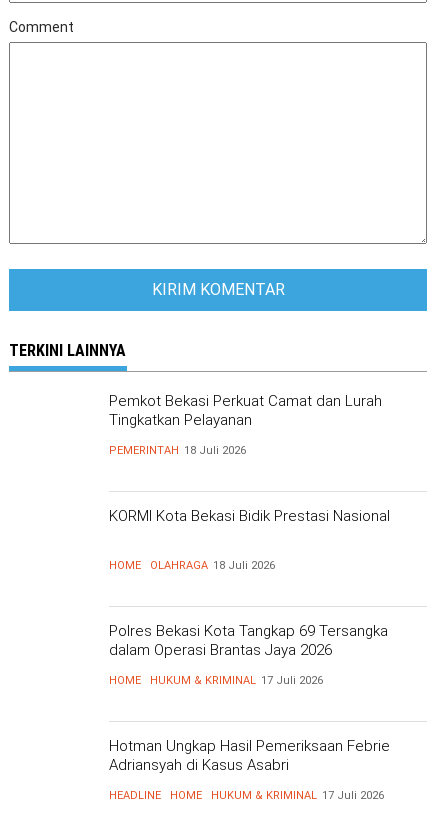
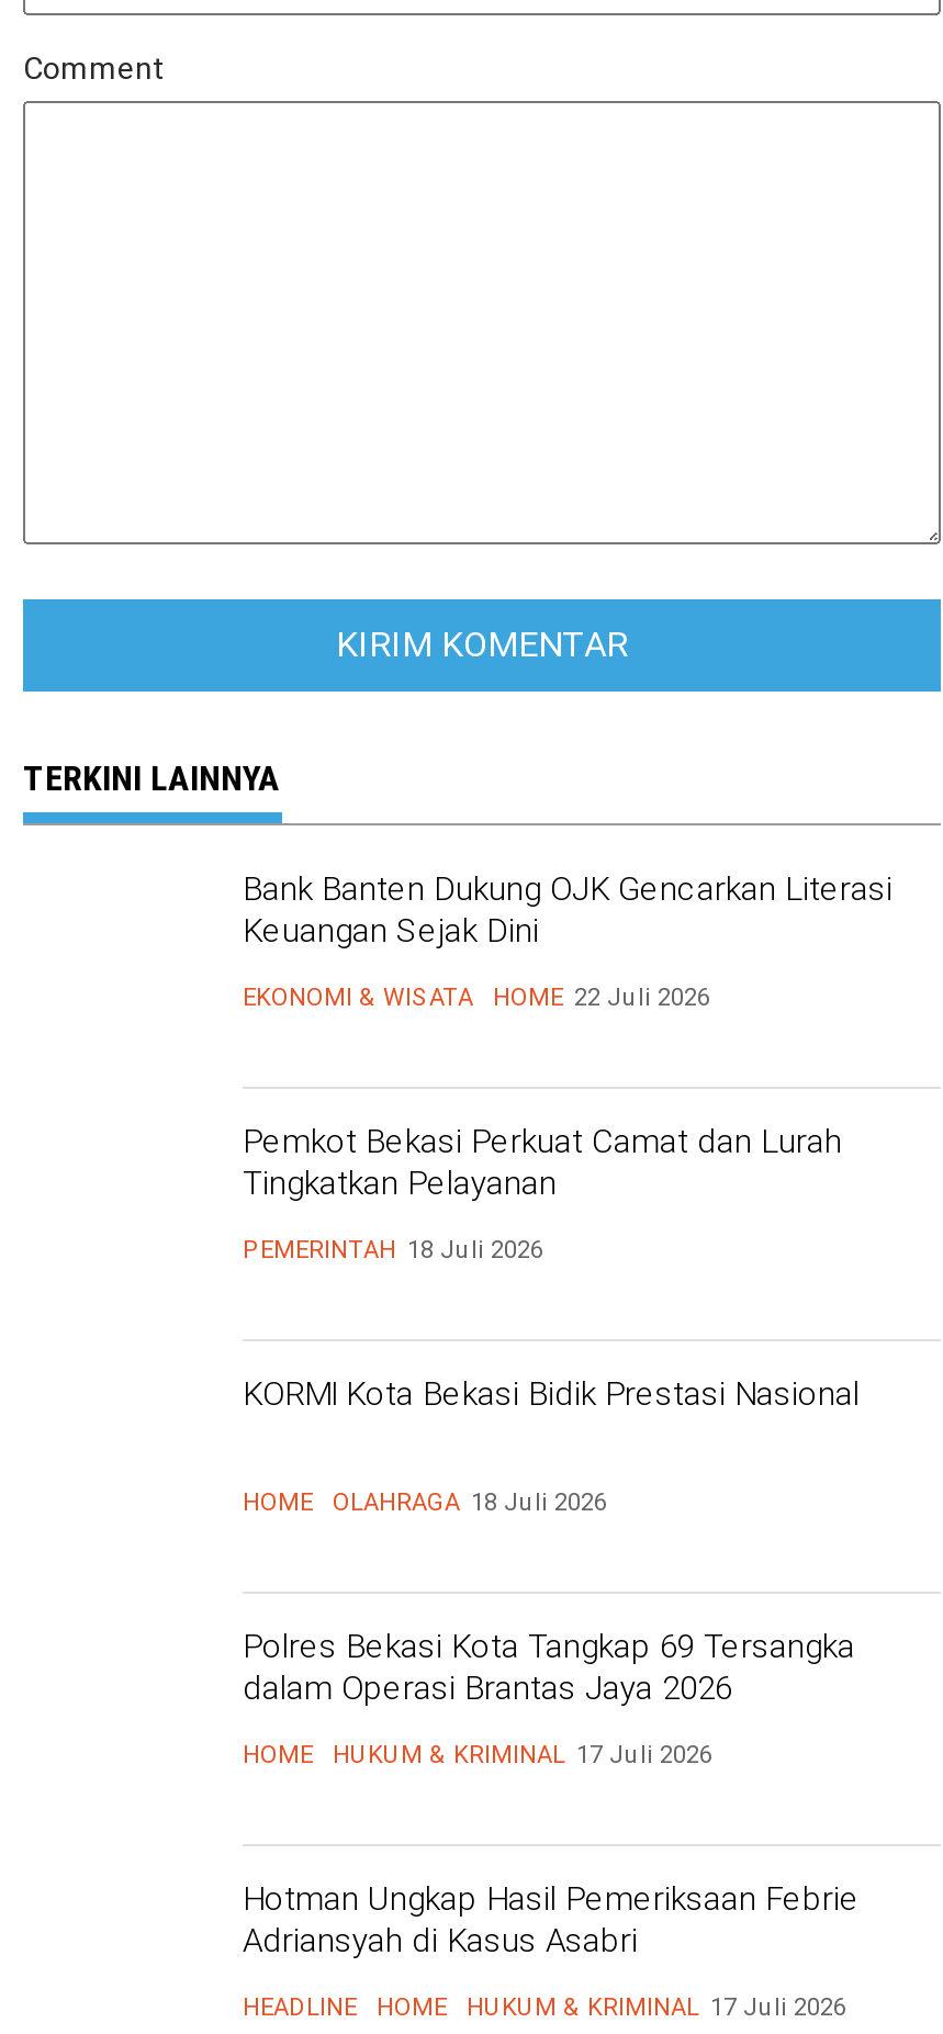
none -> [243,869,893,1012] Bank Banten Dukung OJK Gencarkan Literasi | Keuangan Sejak Dini | EKONOMI & WISATA | HOME 22 Juli 2026

